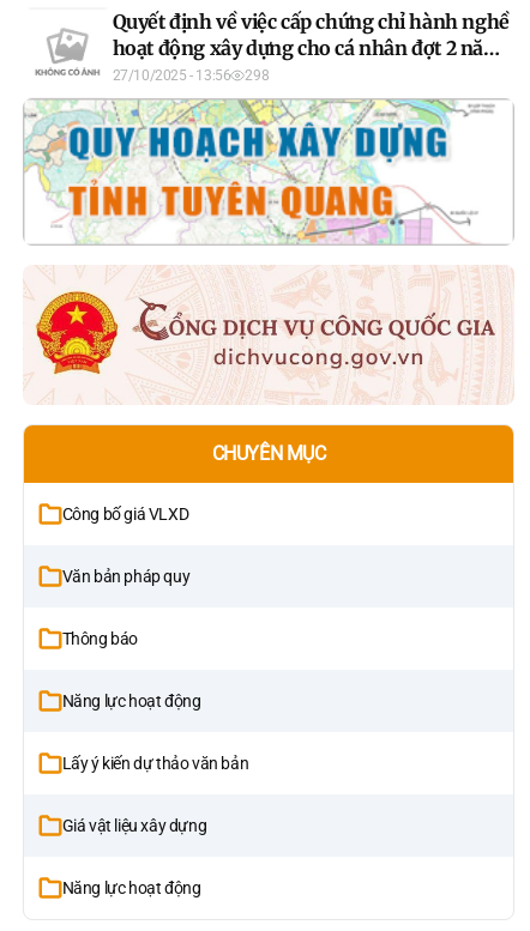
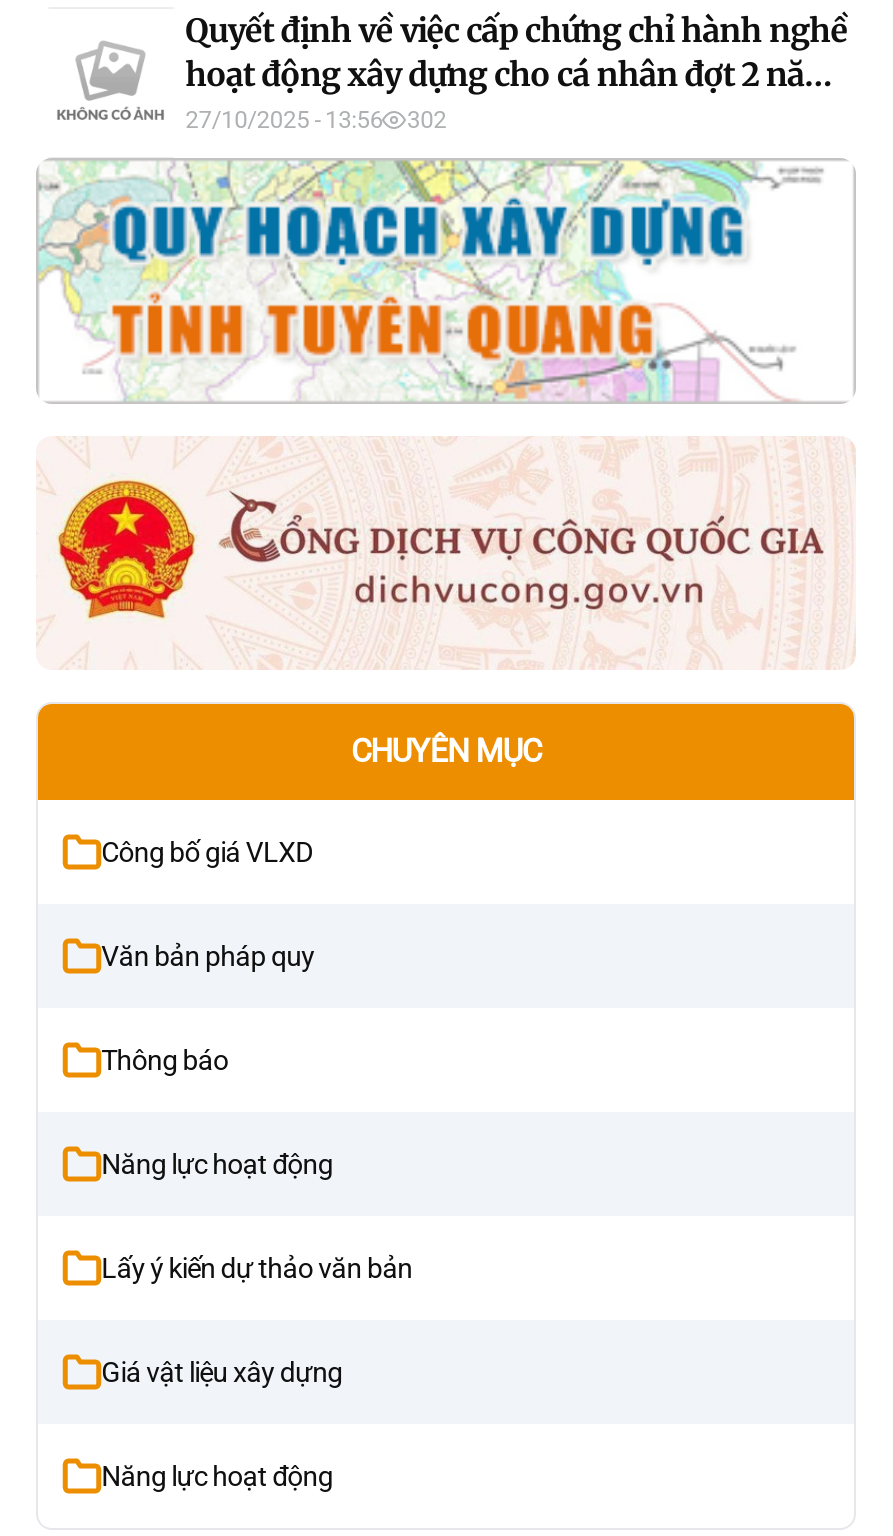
[245,67,269,84] 298 -> [407,106,447,134] 302

